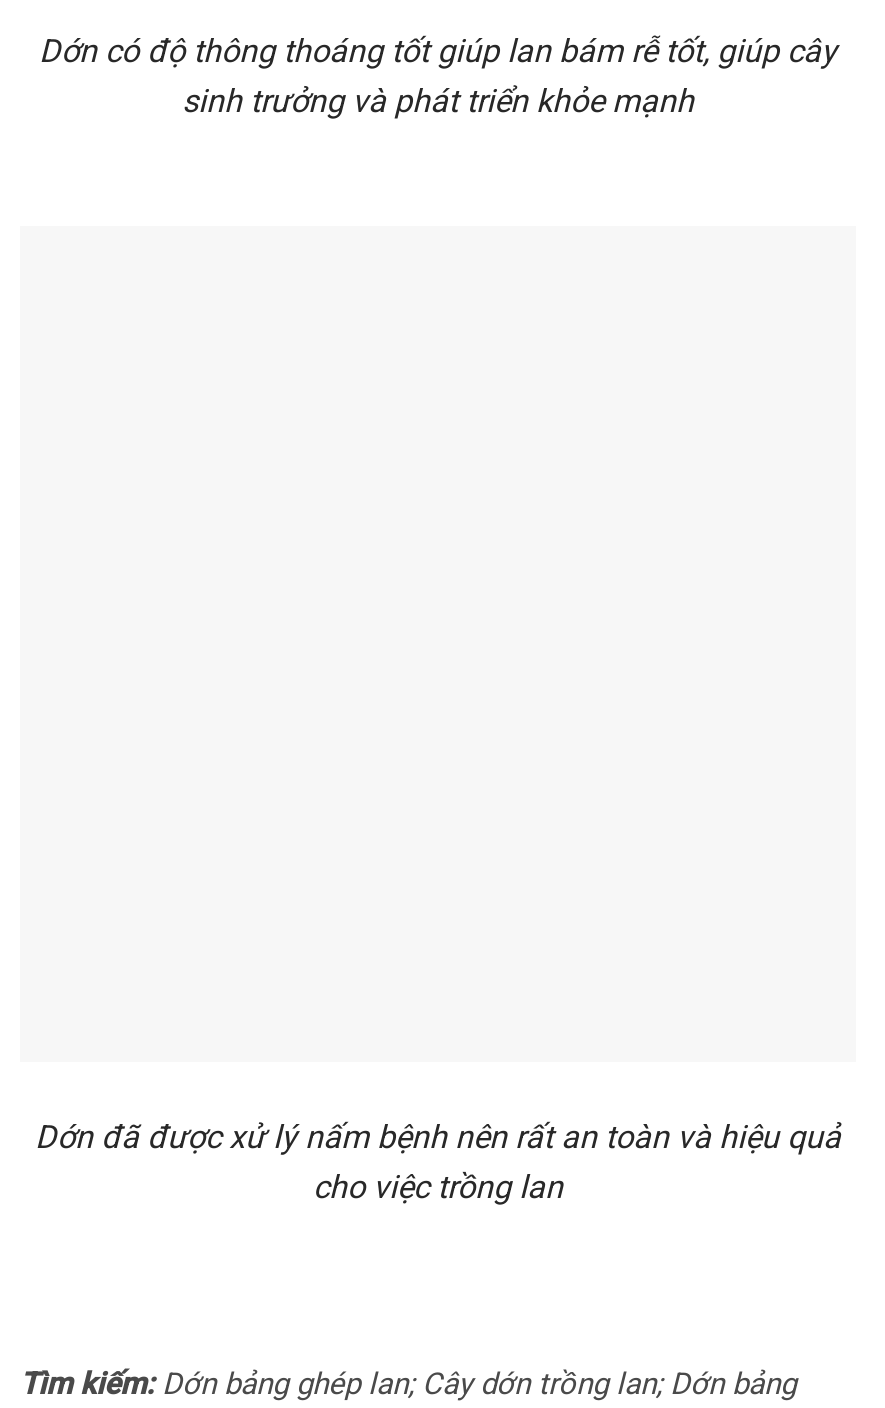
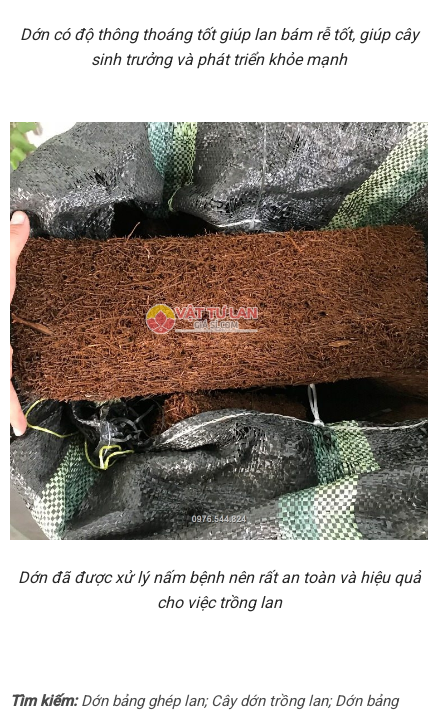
none -> [9,121,429,541] [image]

